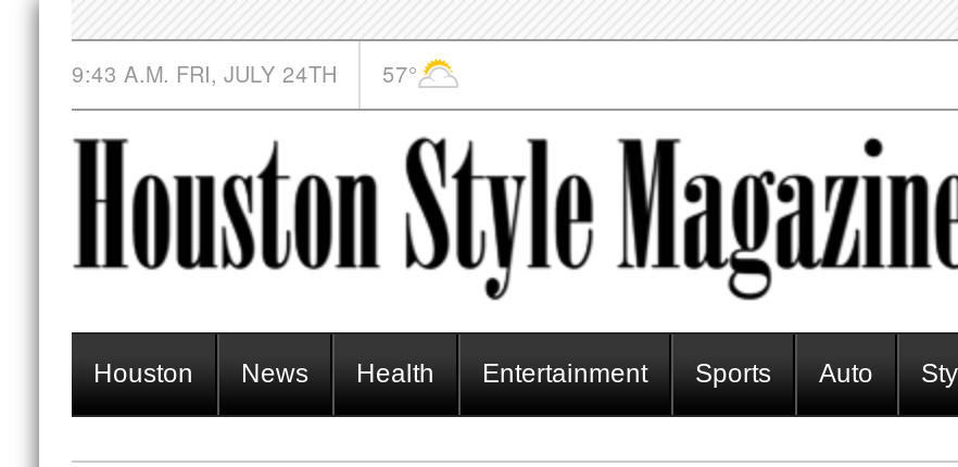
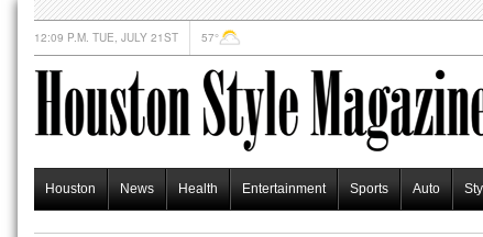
[72,59,417,89] 9:43 A.M. FRI, JULY 24TH 57° -> [34,30,219,45] 12:09 P.M. TUE, JULY 21ST 57°

